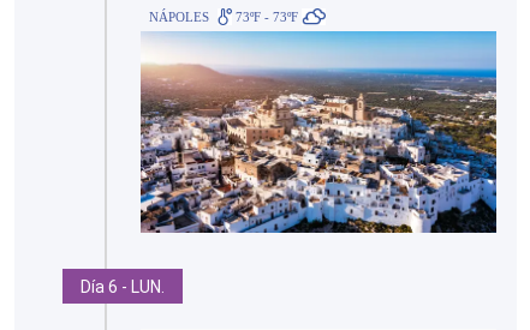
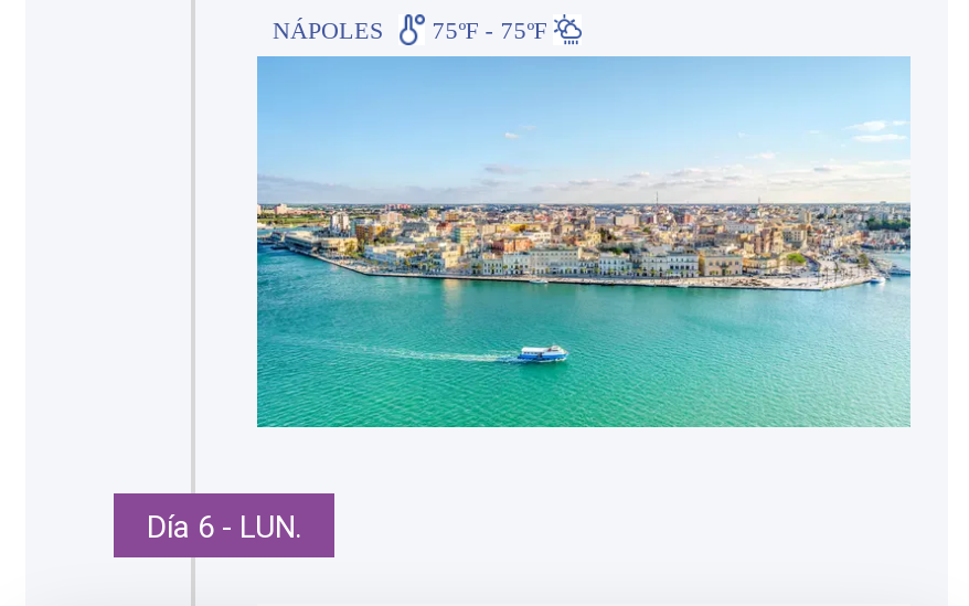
[139,8,498,234] [image] -> [255,56,913,429] [image]
[149,9,302,24] NÁPOLES 73ºF - 73ºF -> [273,16,553,43] NÁPOLES 75ºF - 75ºF

